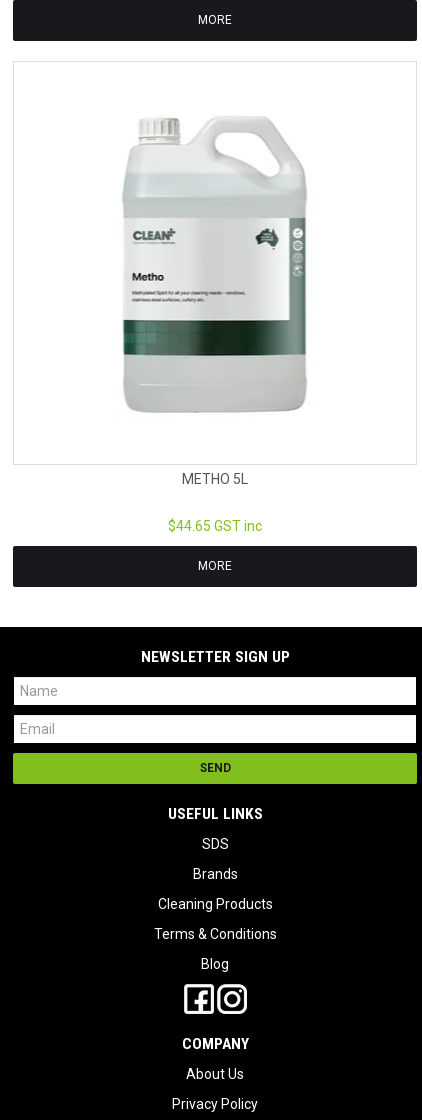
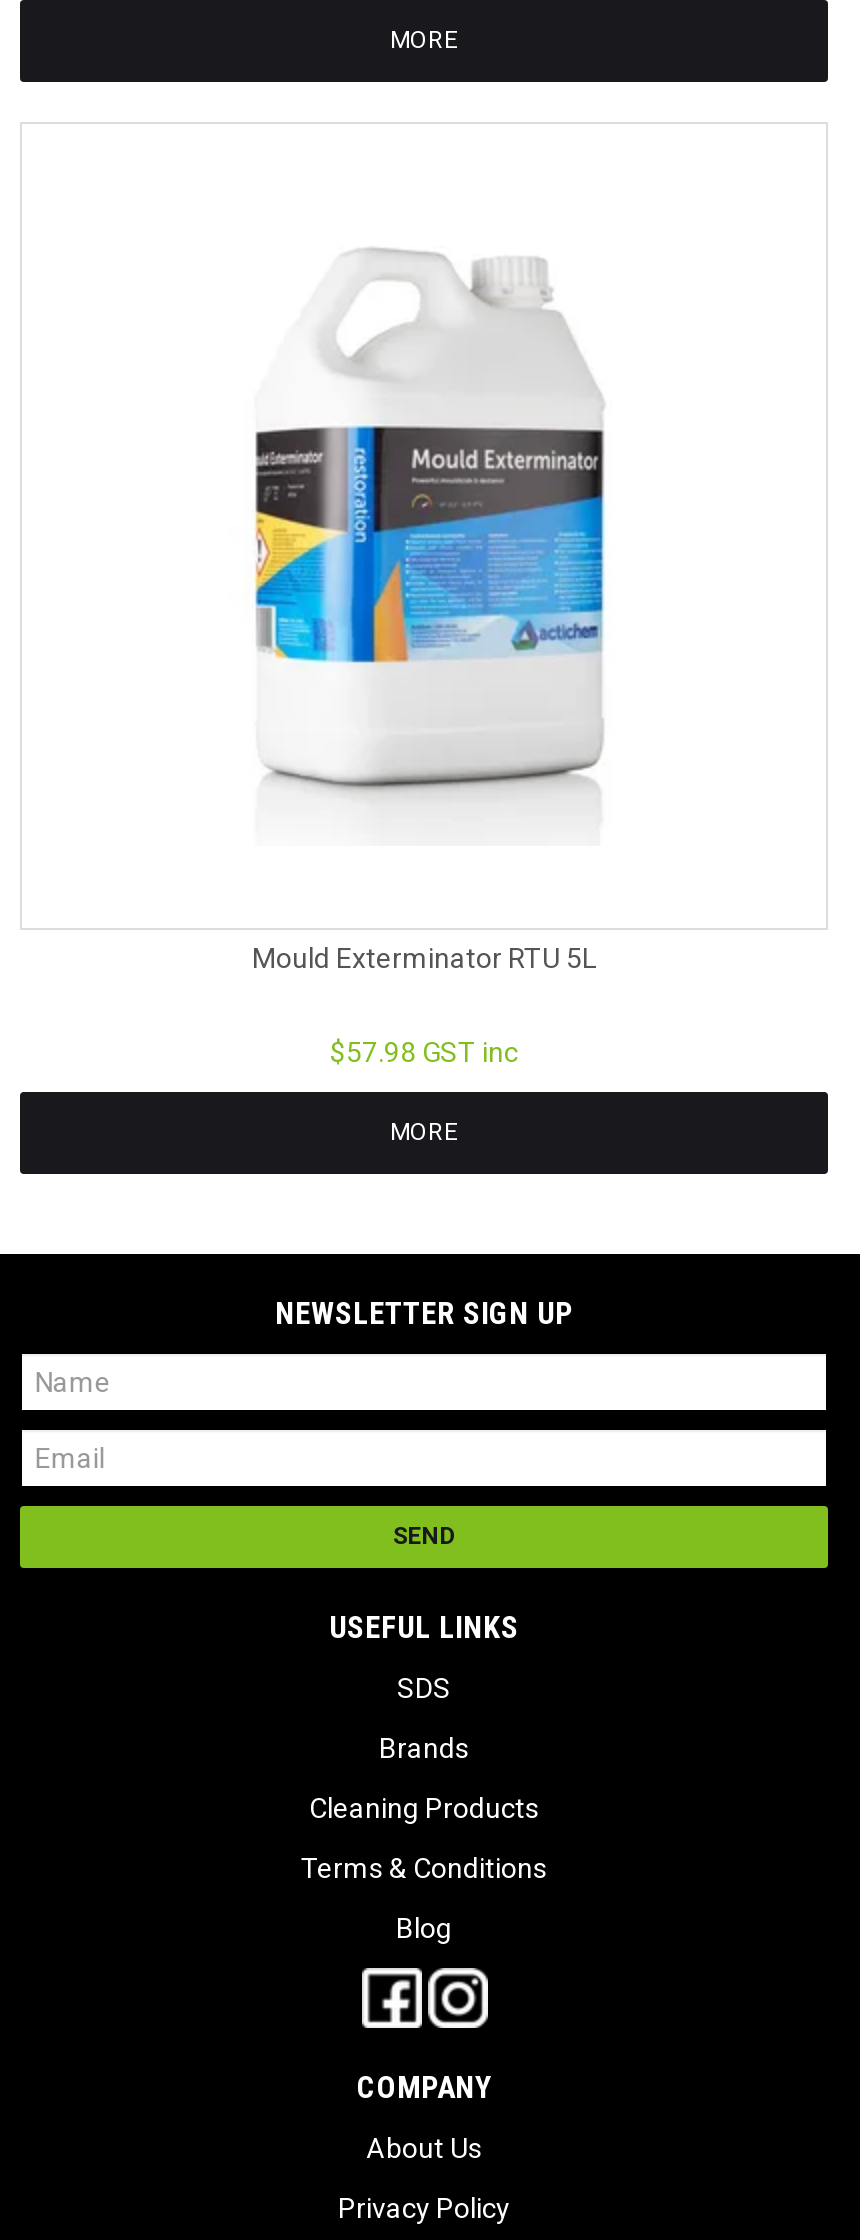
[122,118,307,413] [image] -> [240,238,606,824] [image]
[182,470,248,486] METHO 5L -> [252,941,596,973] Mould Exterminator RTU 5L
[168,517,262,533] $44.65 GST inc -> [330,1035,518,1067] $57.98 GST inc

